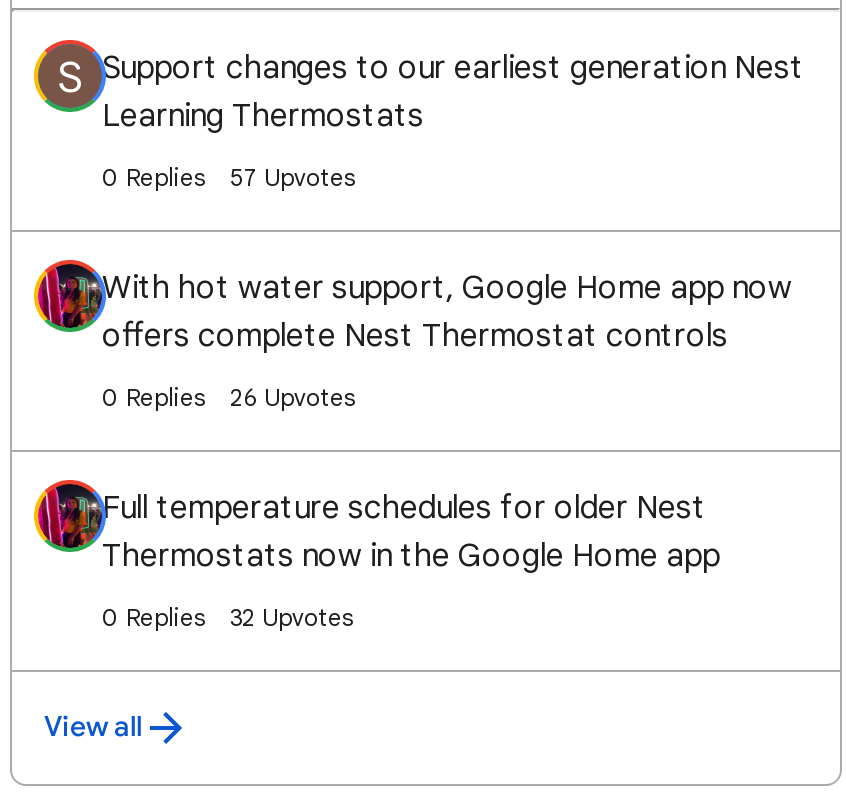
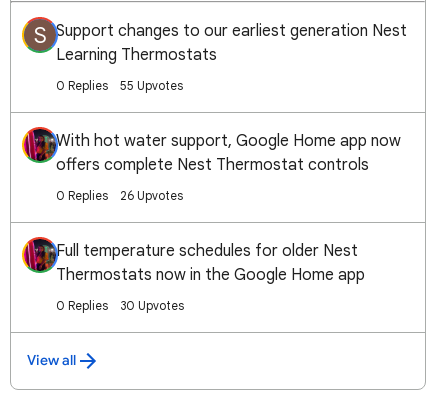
[230,162,356,192] 57 Upvotes -> [120,78,183,93] 55 Upvotes
[230,602,354,632] 32 Upvotes -> [120,298,184,313] 30 Upvotes

